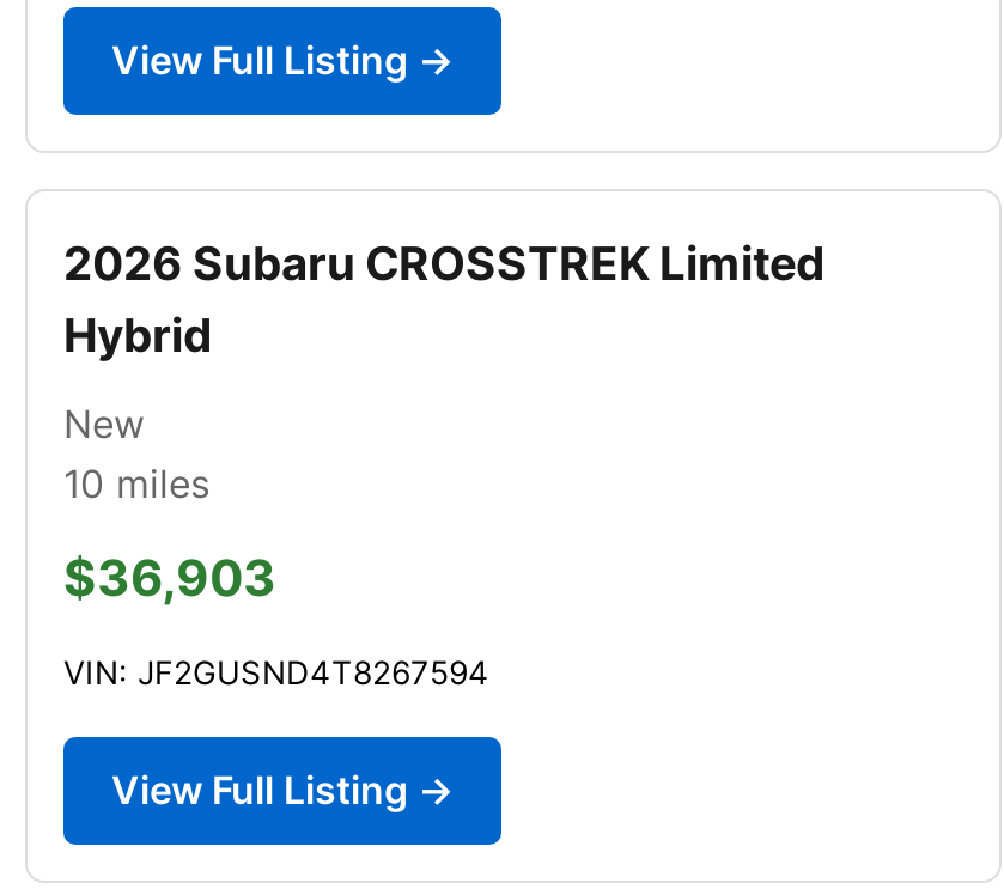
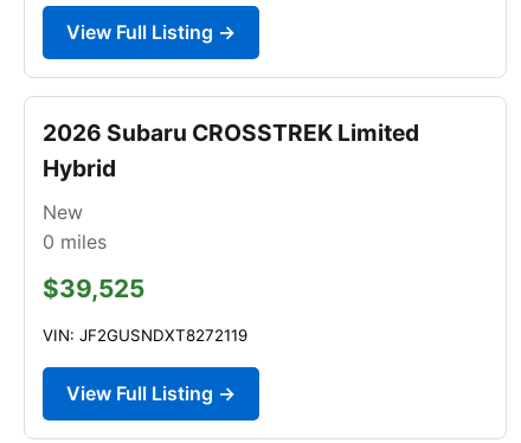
[63,459,209,507] 10 miles -> [43,230,107,253] 0 miles
[63,548,276,608] $36,903 -> [43,273,144,303] $39,525
[63,653,489,691] VIN: JF2GUSND4T8267594 -> [43,326,247,345] VIN: JF2GUSNDXT8272119

